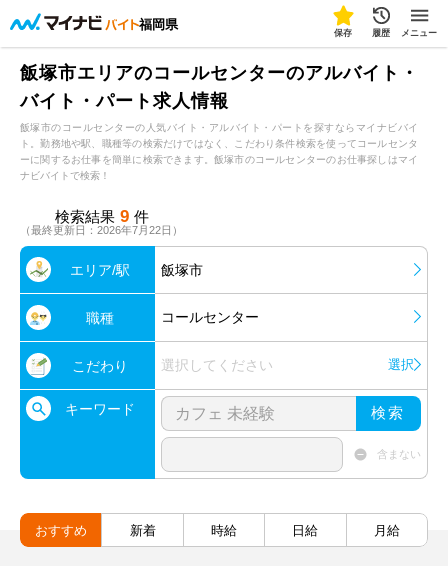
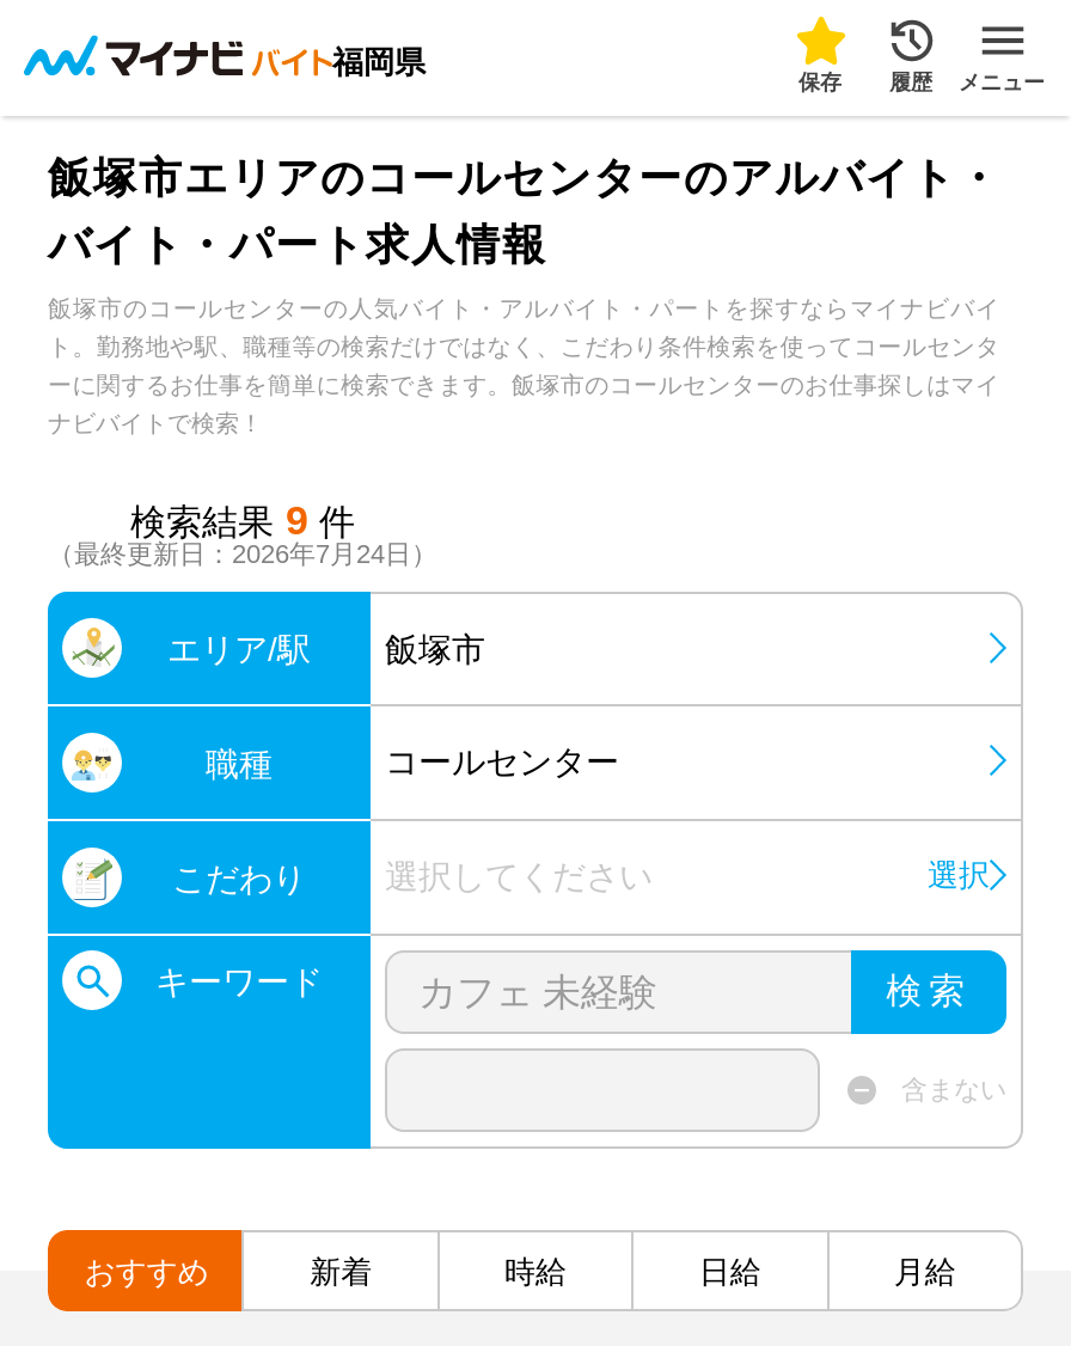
[20,224,183,236] （最終更新日：2026年7月22日） -> [48,539,437,568] （最終更新日：2026年7月24日）

